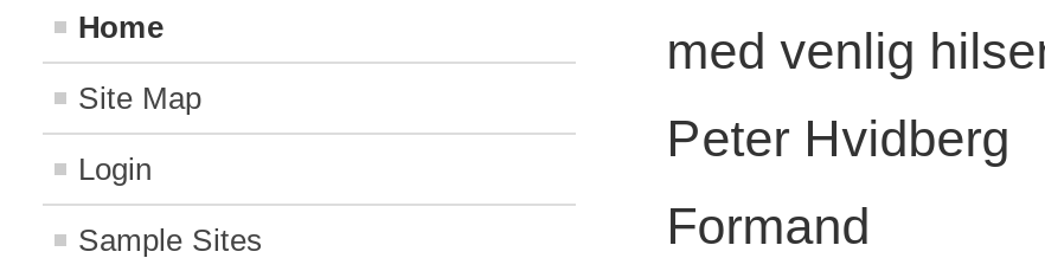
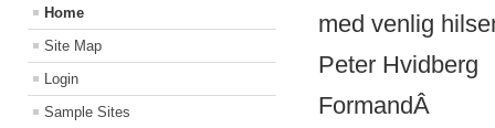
[666,197,884,257] Formand -> [318,92,437,120] FormandÂ

